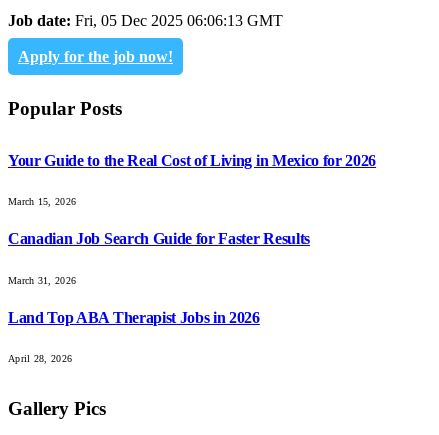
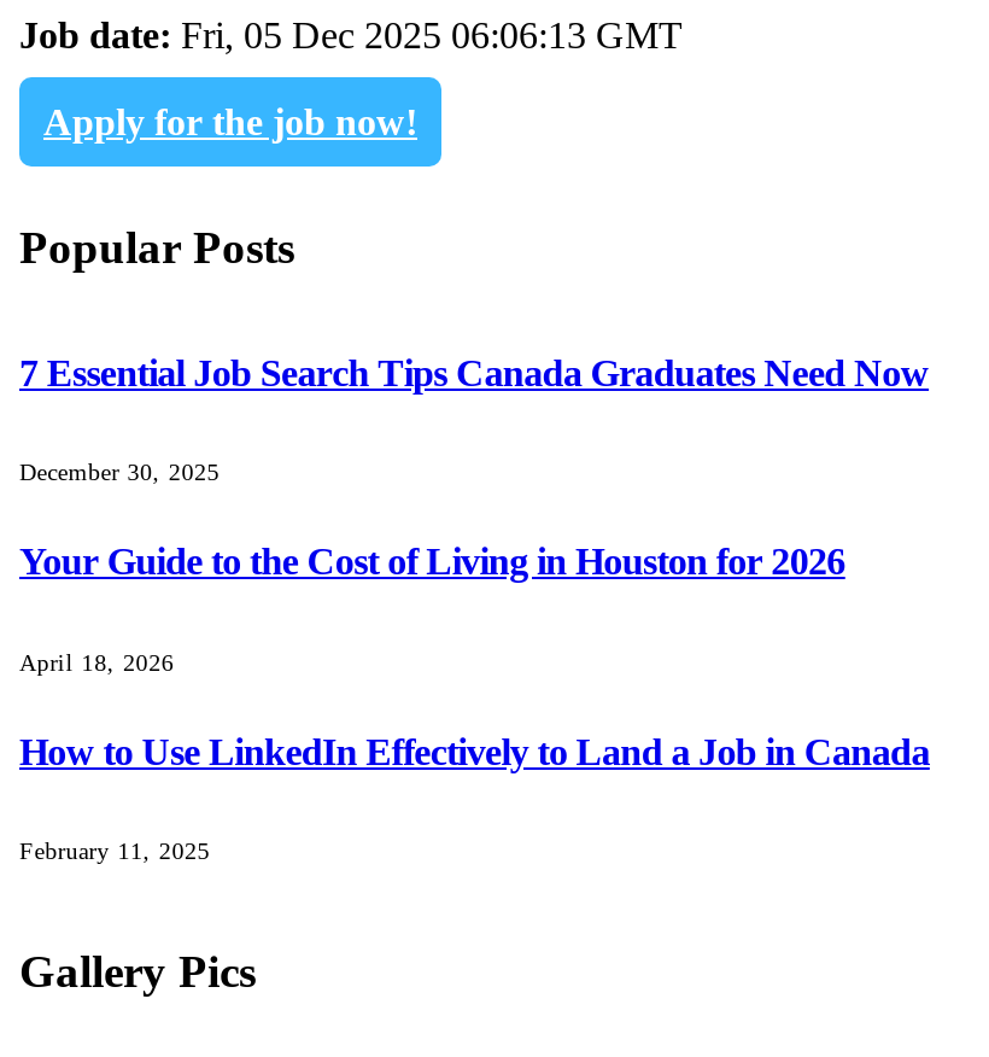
[8,152,376,169] Your Guide to the Real Cost of Living in Mexico for 2026 -> [19,352,929,393] 7 Essential Job Search Tips Canada Graduates Need Now
[8,196,76,207] March 15, 2026 -> [19,459,220,485] December 30, 2025
[8,230,310,247] Canadian Job Search Guide for Faster Results -> [19,541,845,582] Your Guide to the Cost of Living in Houston for 2026
[8,274,76,285] March 31, 2026 -> [19,648,174,675] April 18, 2026
[8,309,260,326] Land Top ABA Therapist Jobs in 2026 -> [19,731,930,772] How to Use LinkedIn Effectively to Land a Job in Canada
[8,353,72,364] April 28, 2026 -> [19,837,210,864] February 11, 2025

